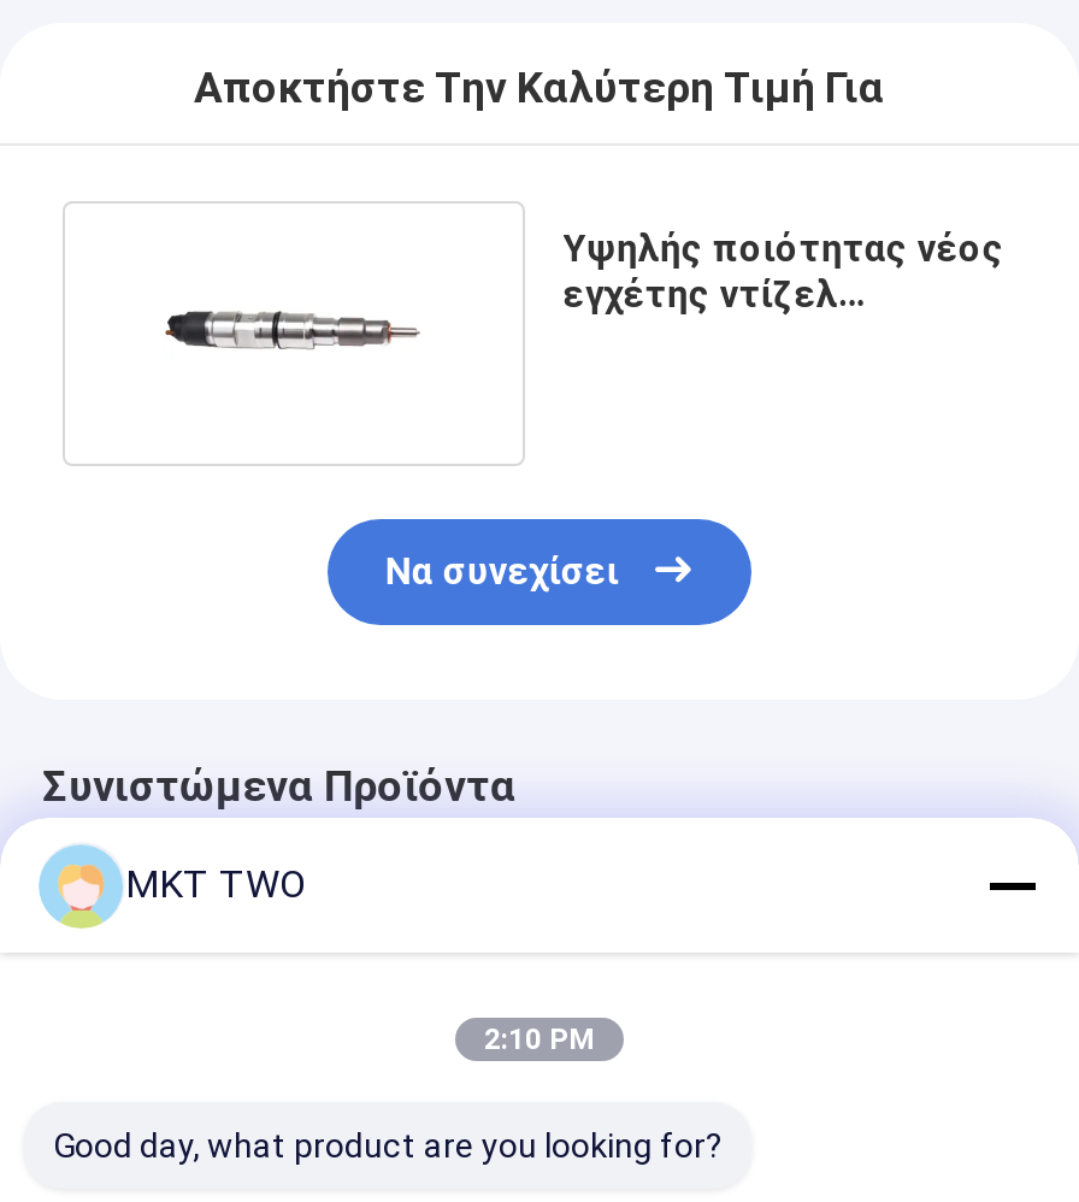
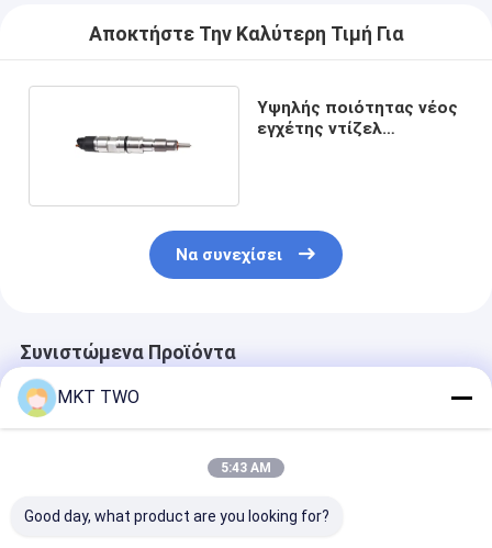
[484,1023,595,1056] 2:10 PM -> [221,460,271,476] 5:43 AM

